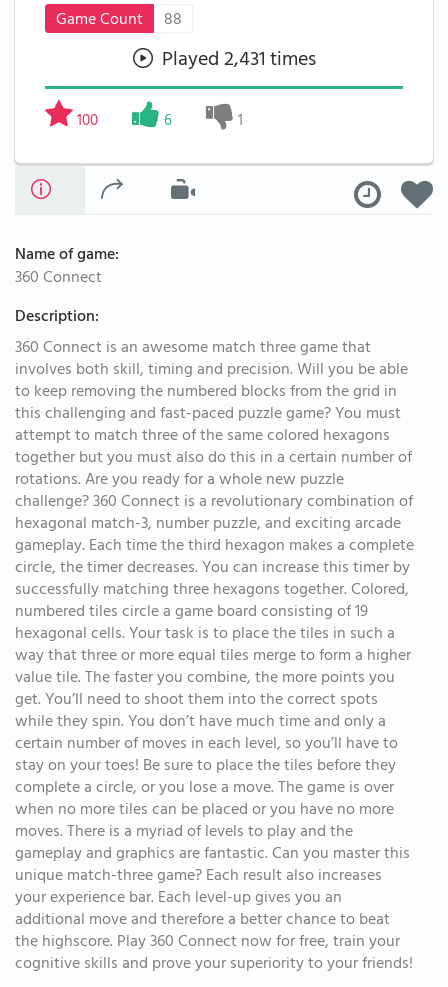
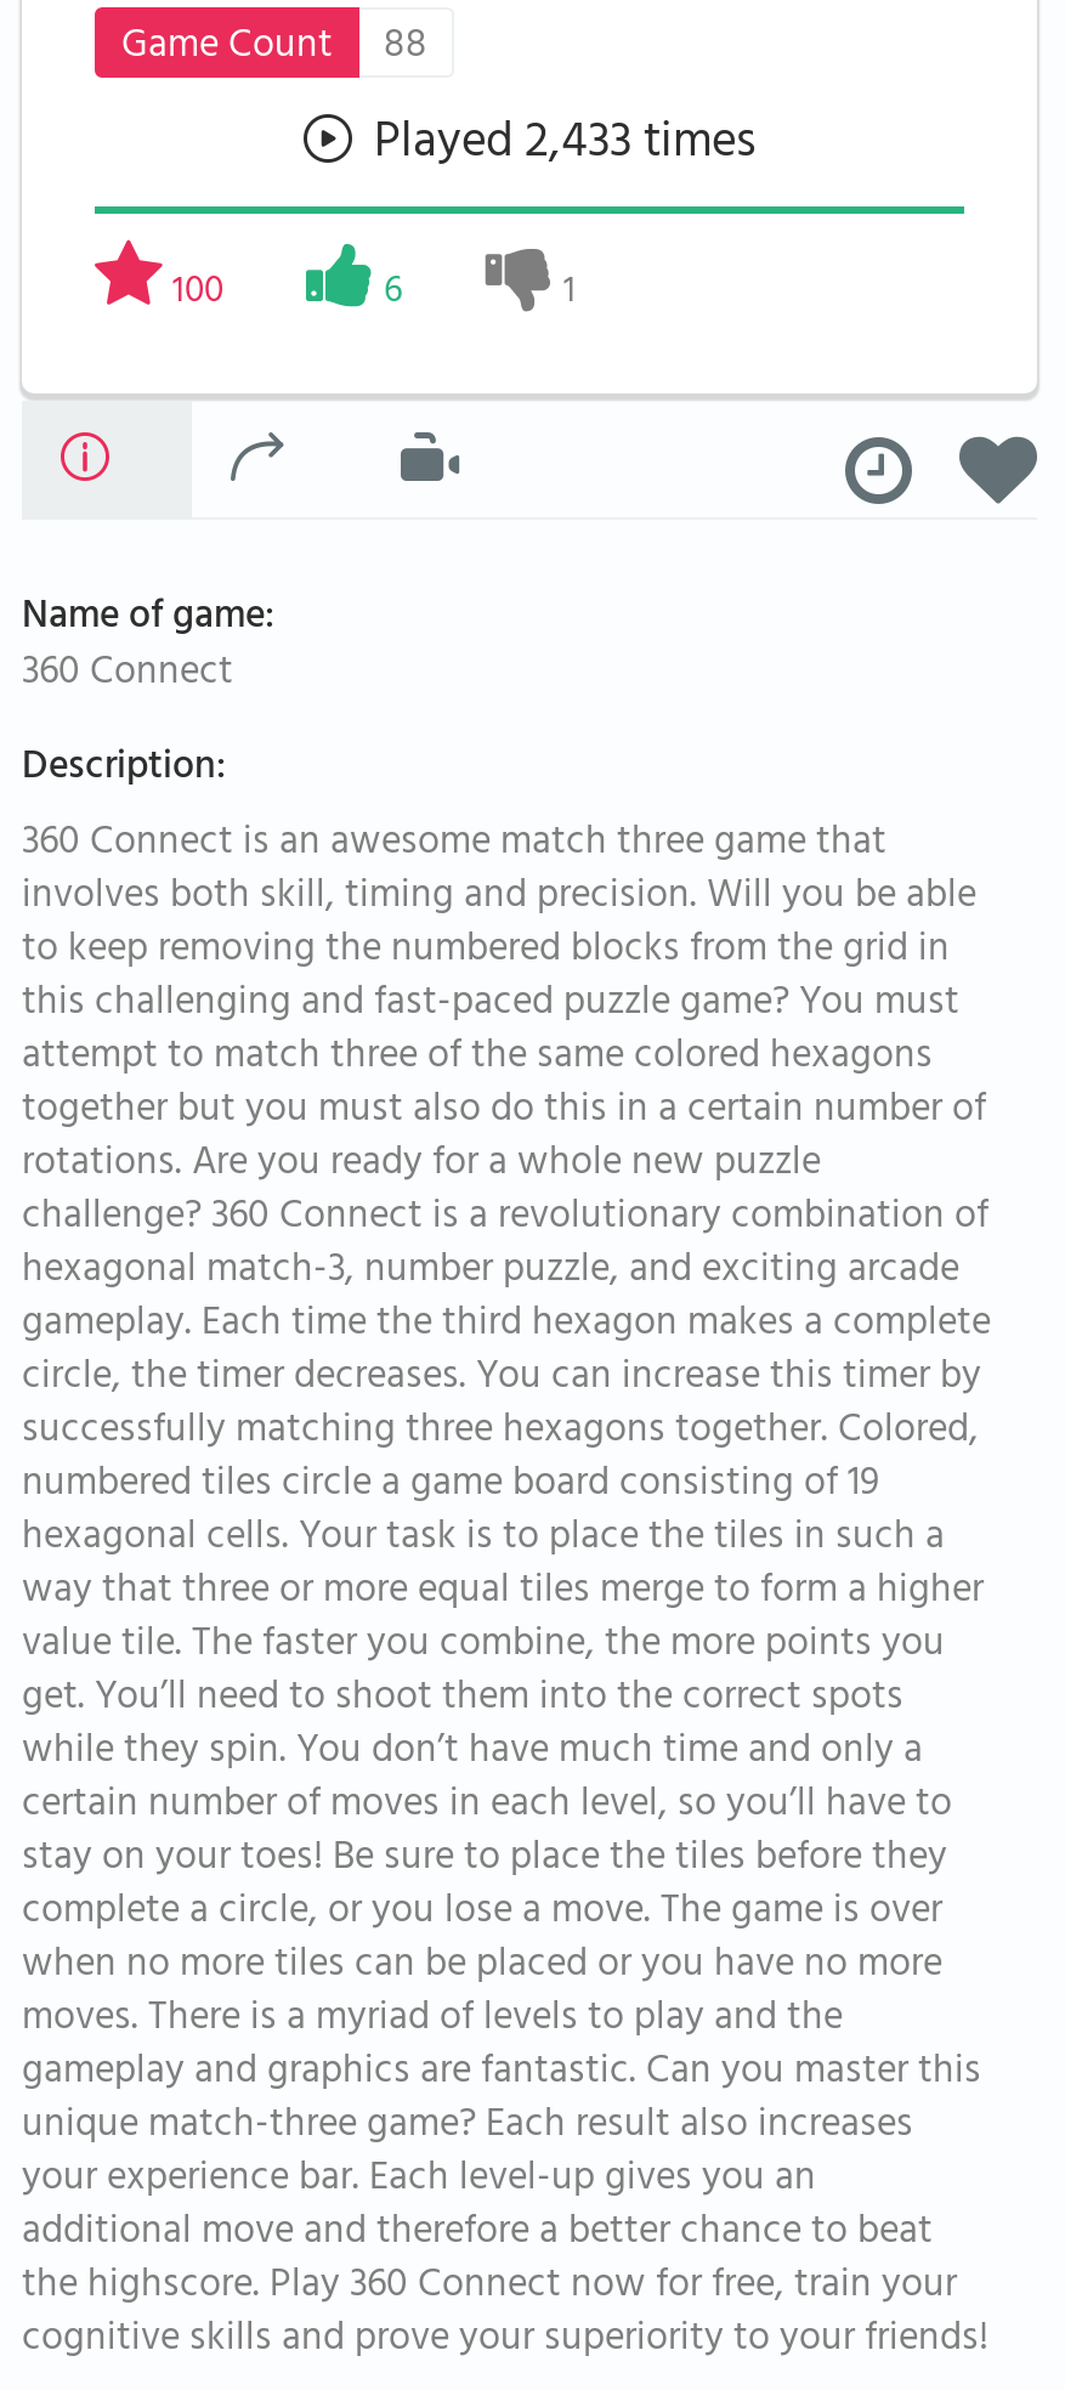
[156,43,315,80] Played 2,431 times -> [362,102,755,192] Played 2,433 times

